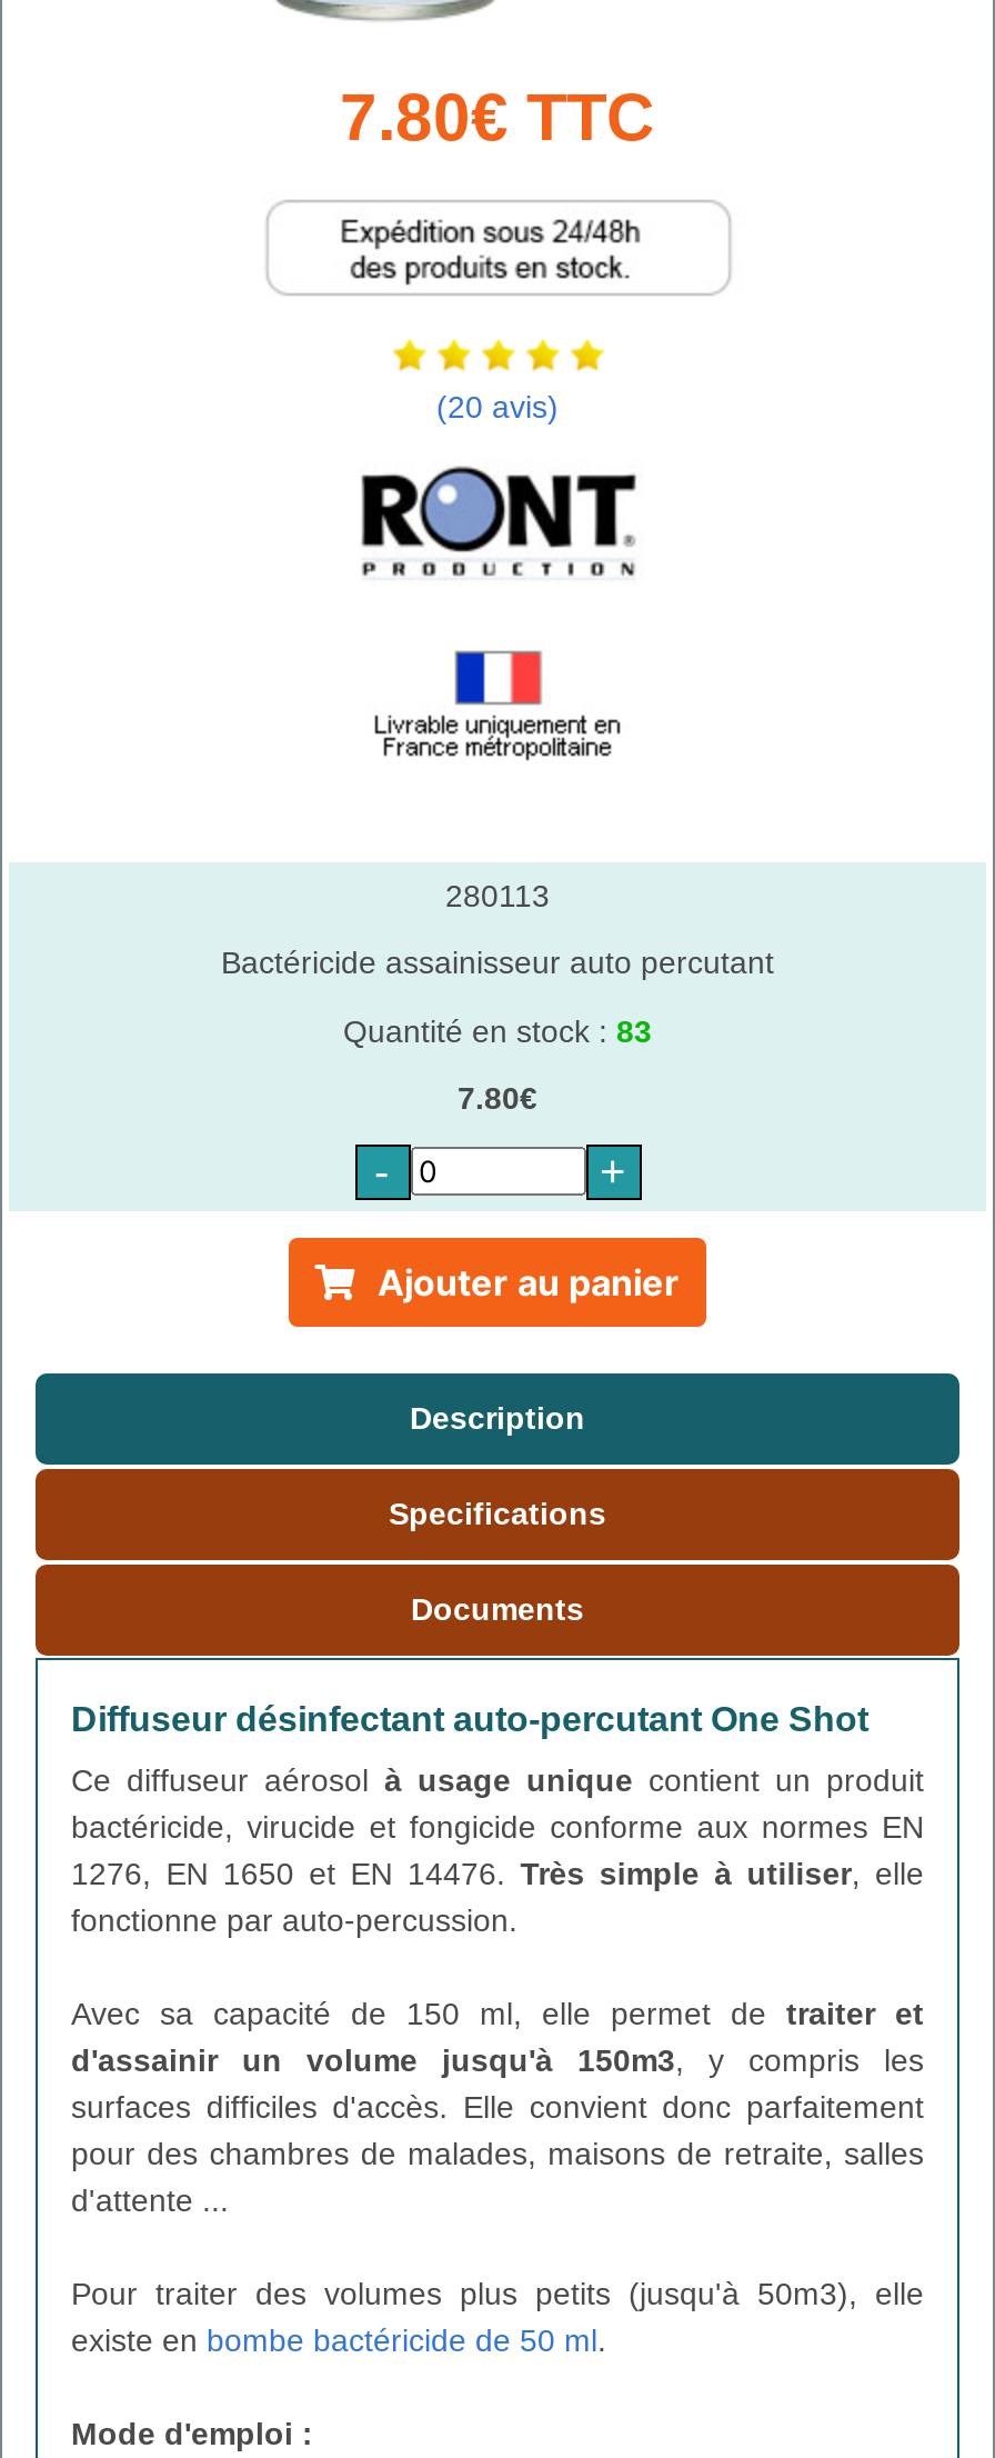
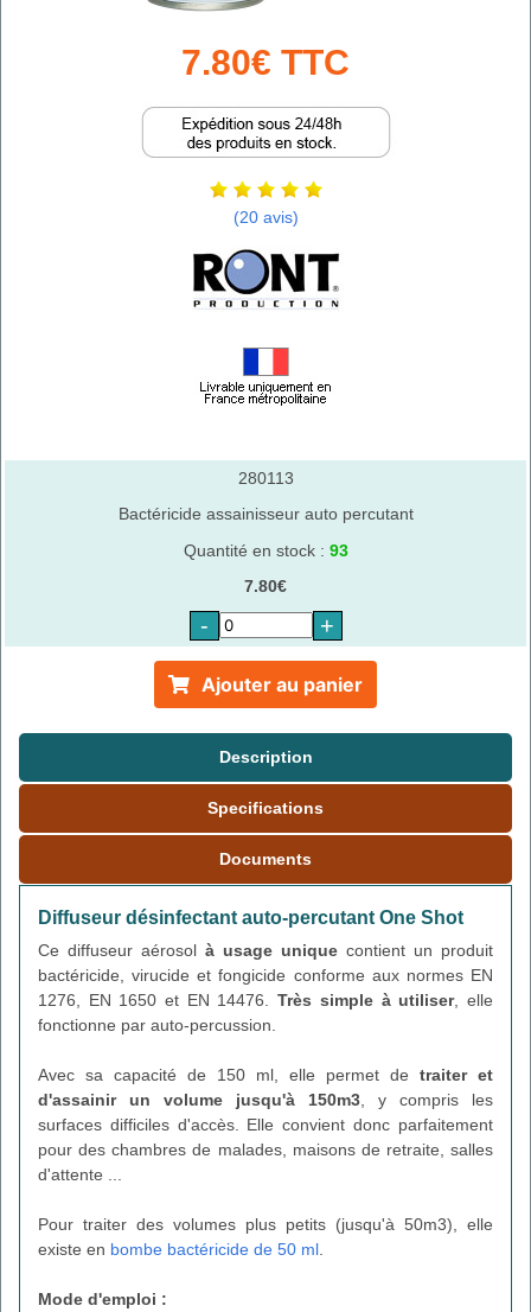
[343,1013,652,1048] Quantité en stock : 83 -> [183,541,348,560] Quantité en stock : 93

